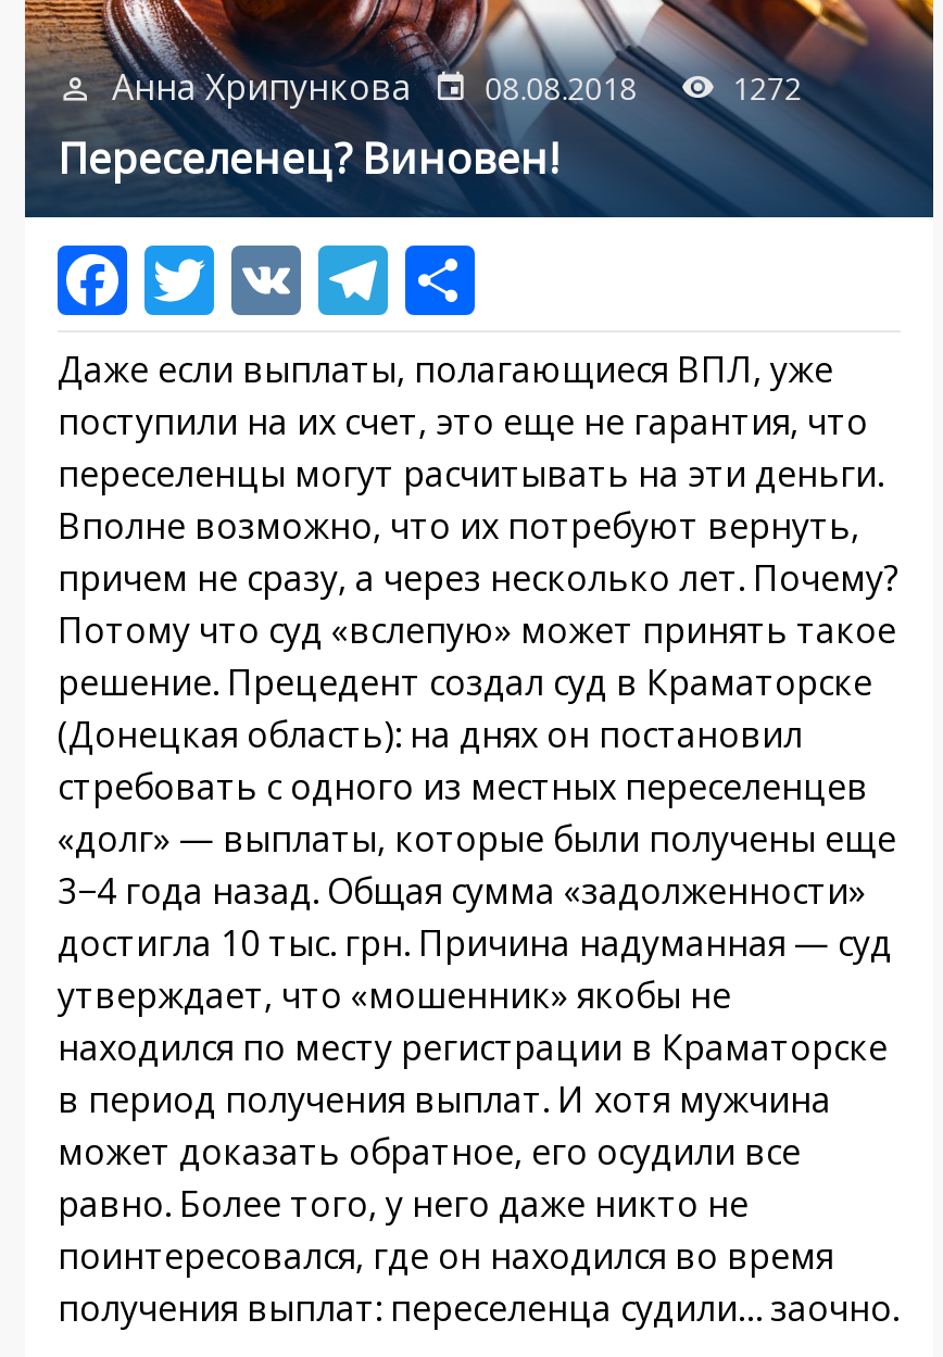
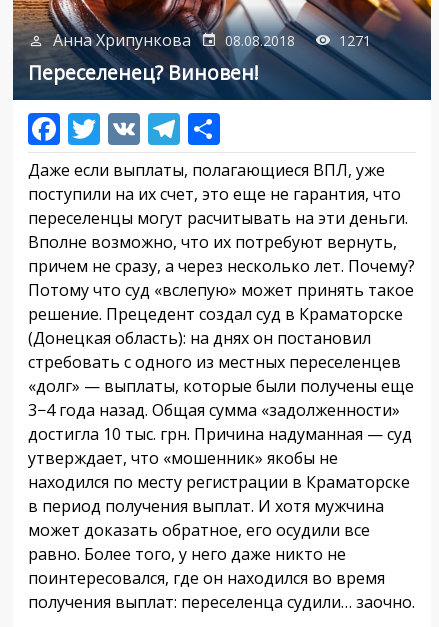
[732,68,802,109] 1272 -> [339,31,371,50] 1271

